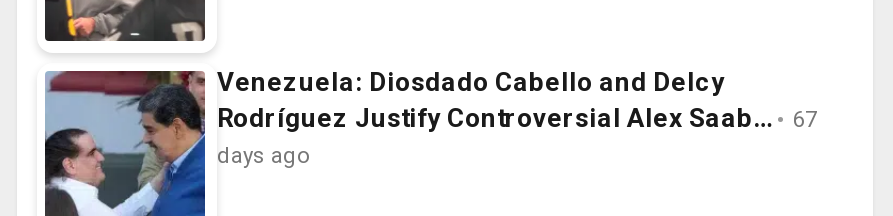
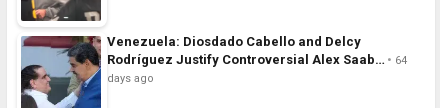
[217,103,817,133] Rodríguez Justify Controversial Alex Saab… 67 -> [107,52,407,67] Rodríguez Justify Controversial Alex Saab… 64

